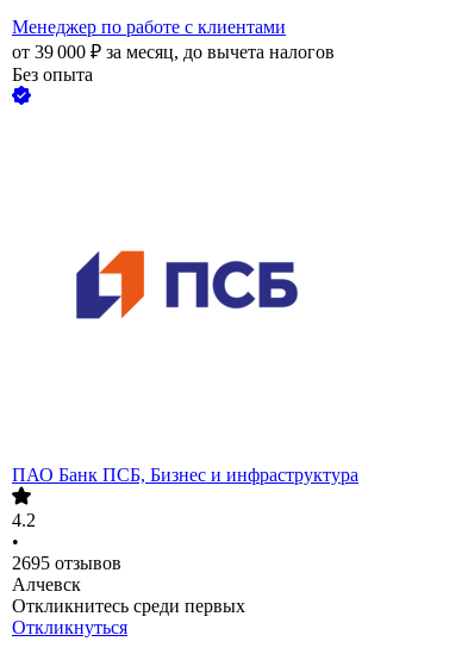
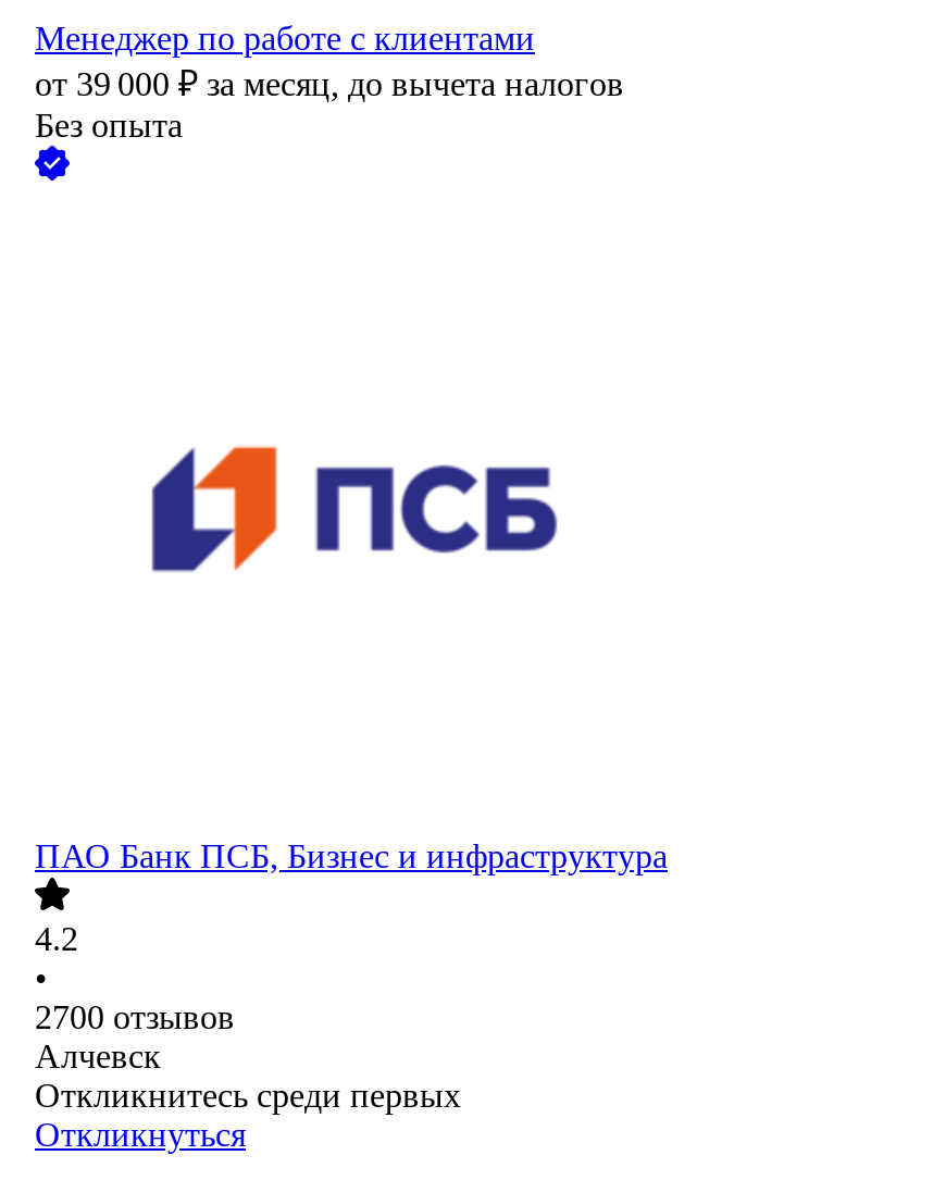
[12,553,121,574] 2695 отзывов -> [35,999,235,1036] 2700 отзывов

